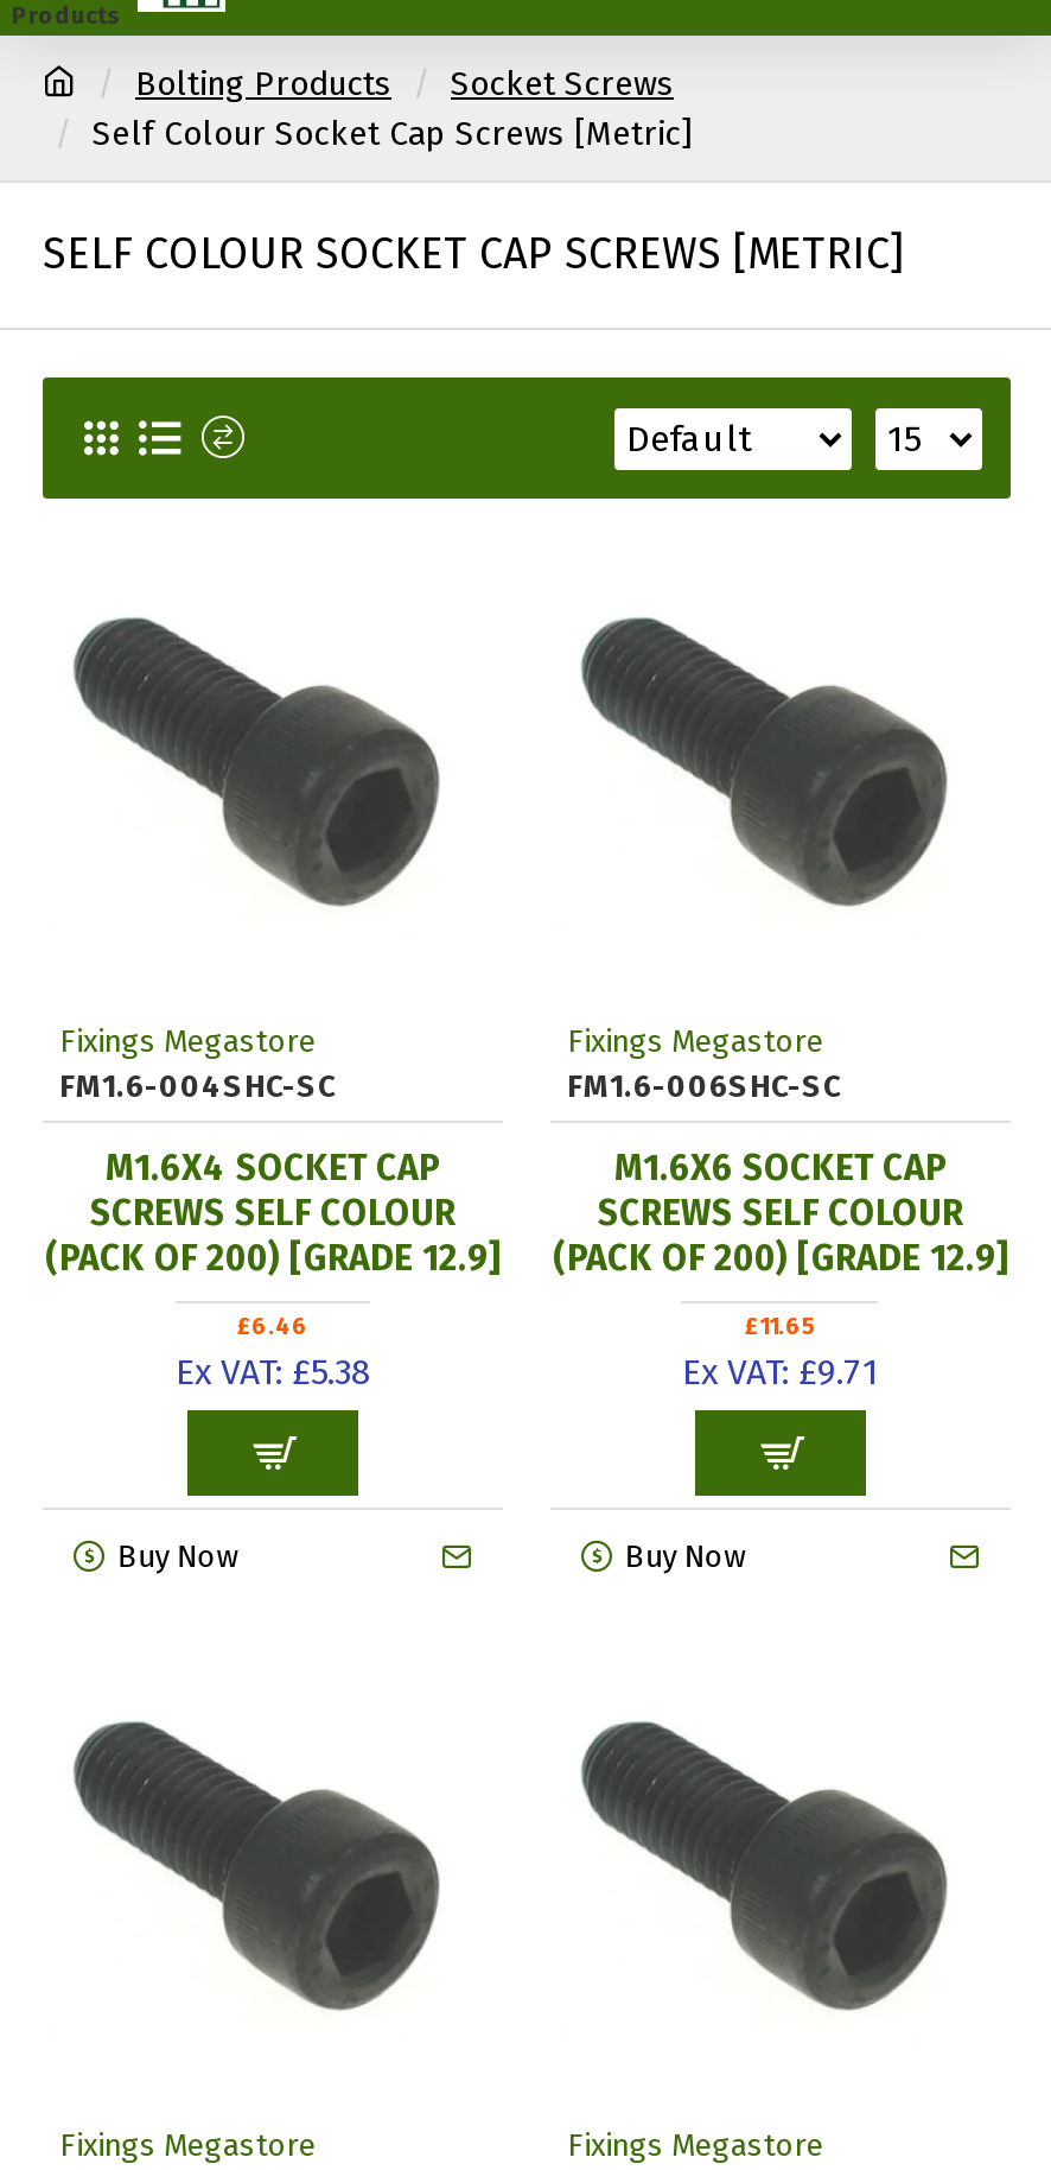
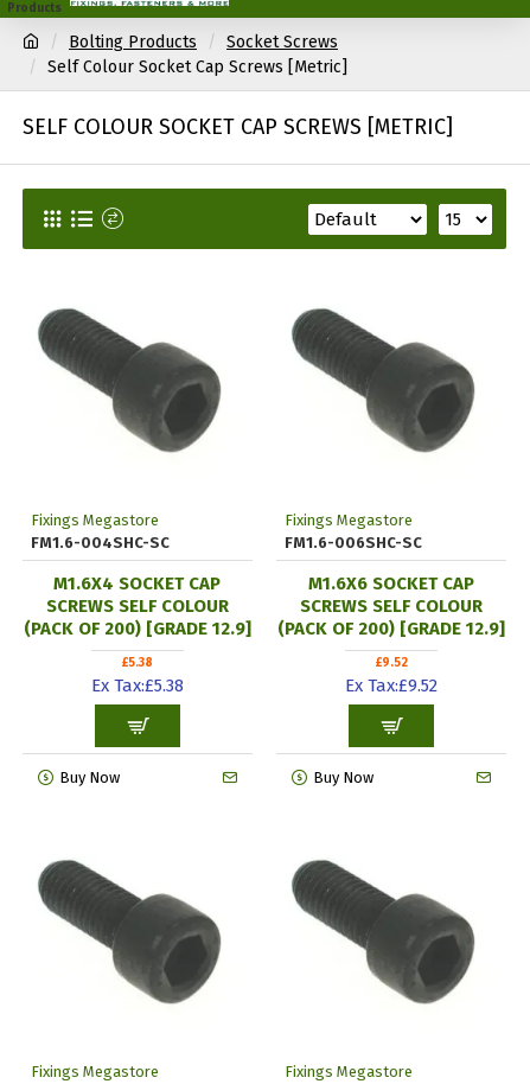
[176,1313,370,1394] £6.46 | Ex VAT: £5.38 -> [91,656,184,696] £5.38 | Ex Tax:£5.38
[682,1313,879,1394] £11.65 | Ex VAT: £9.71 -> [345,656,438,696] £9.52 | Ex Tax:£9.52

